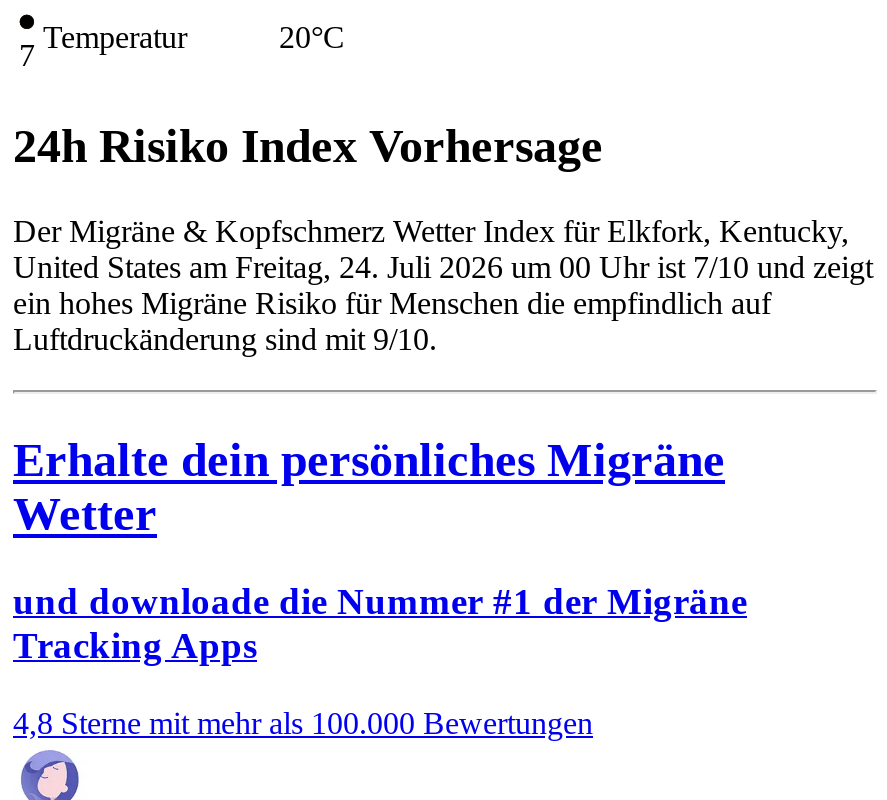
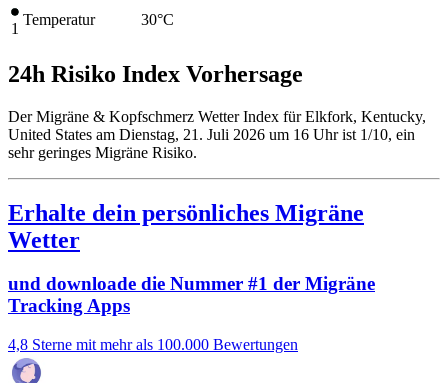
[279,20,345,54] 20°C -> [141,11,174,28] 30°C
[19,38,35,72] 7 -> [11,20,19,37] 1
[13,249,873,355] United States am Freitag, 24. Juli 2026 um 00 Uhr ist 7/10 und zeigt | ein hohes Migräne Risiko für Menschen die empfindlich auf | Luftdruckänderung sind mit 9/10. -> [8,126,415,161] United States am Dienstag, 21. Juli 2026 um 16 Uhr ist 1/10, ein | sehr geringes Migräne Risiko.

